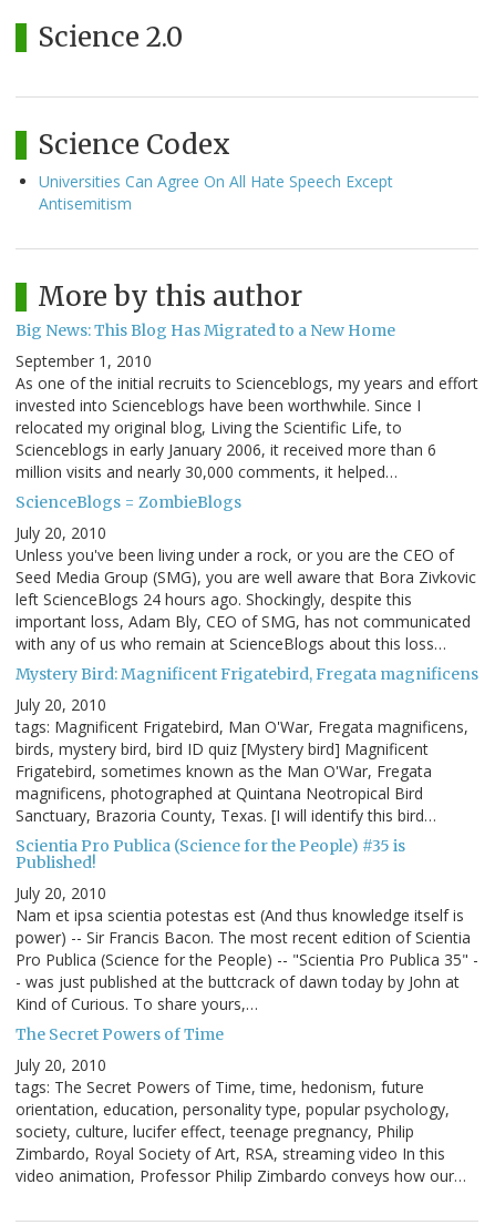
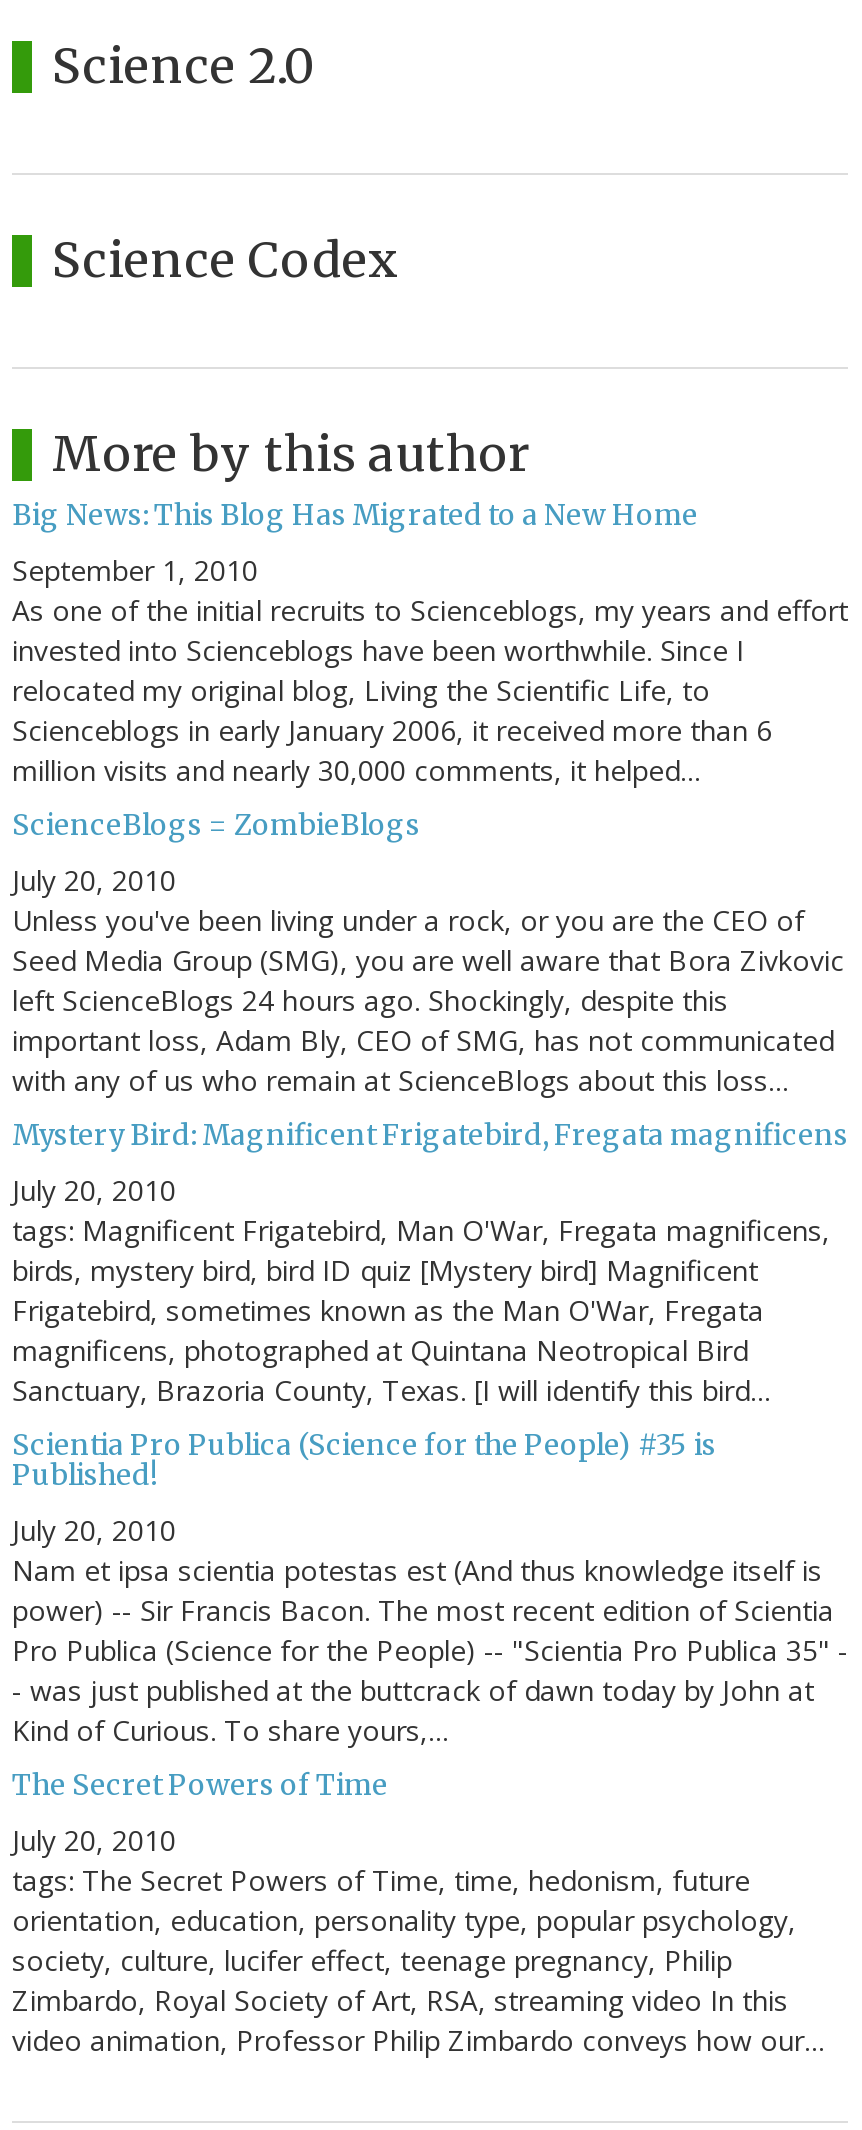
[39,171,393,214] Universities Can Agree On All Hate Speech Except | Antisemitism -> none

